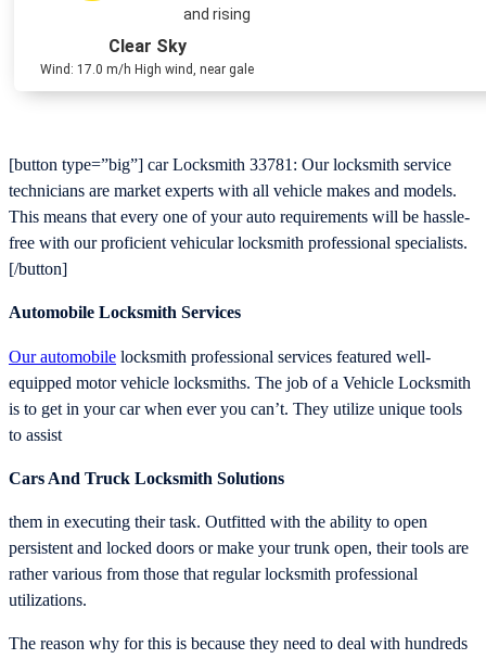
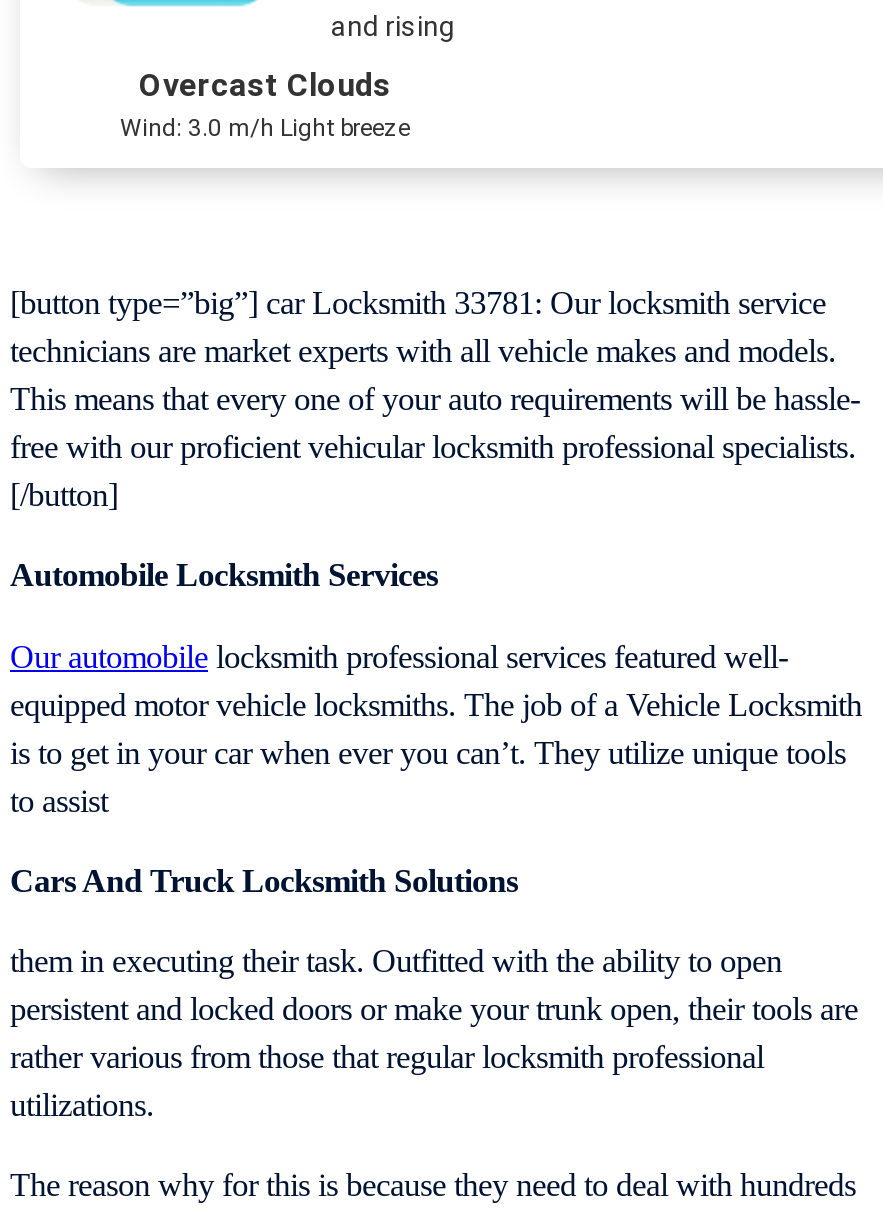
[40,36,254,77] Clear Sky | Wind: 17.0 m/h High wind, near gale -> [120,65,410,141] Overcast Clouds | Wind: 3.0 m/h Light breeze

